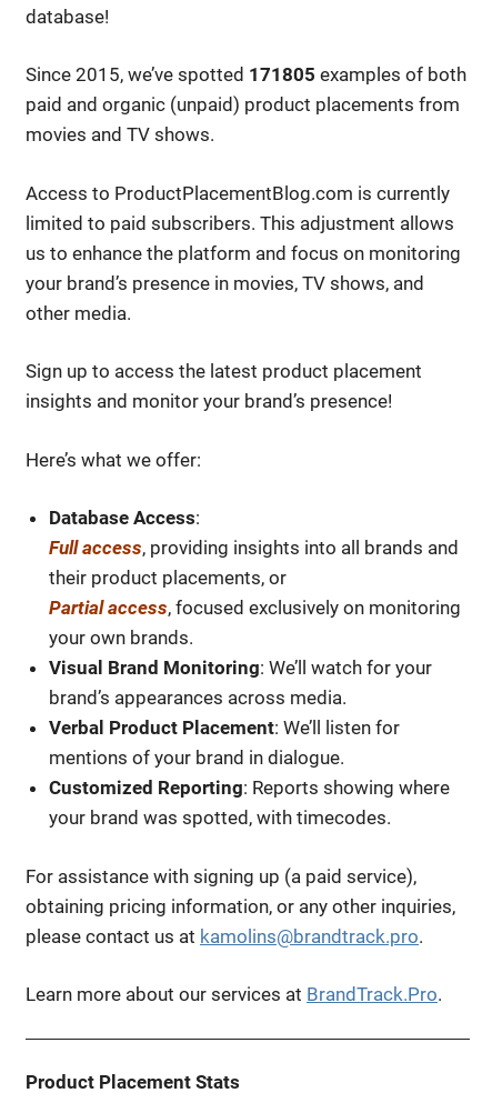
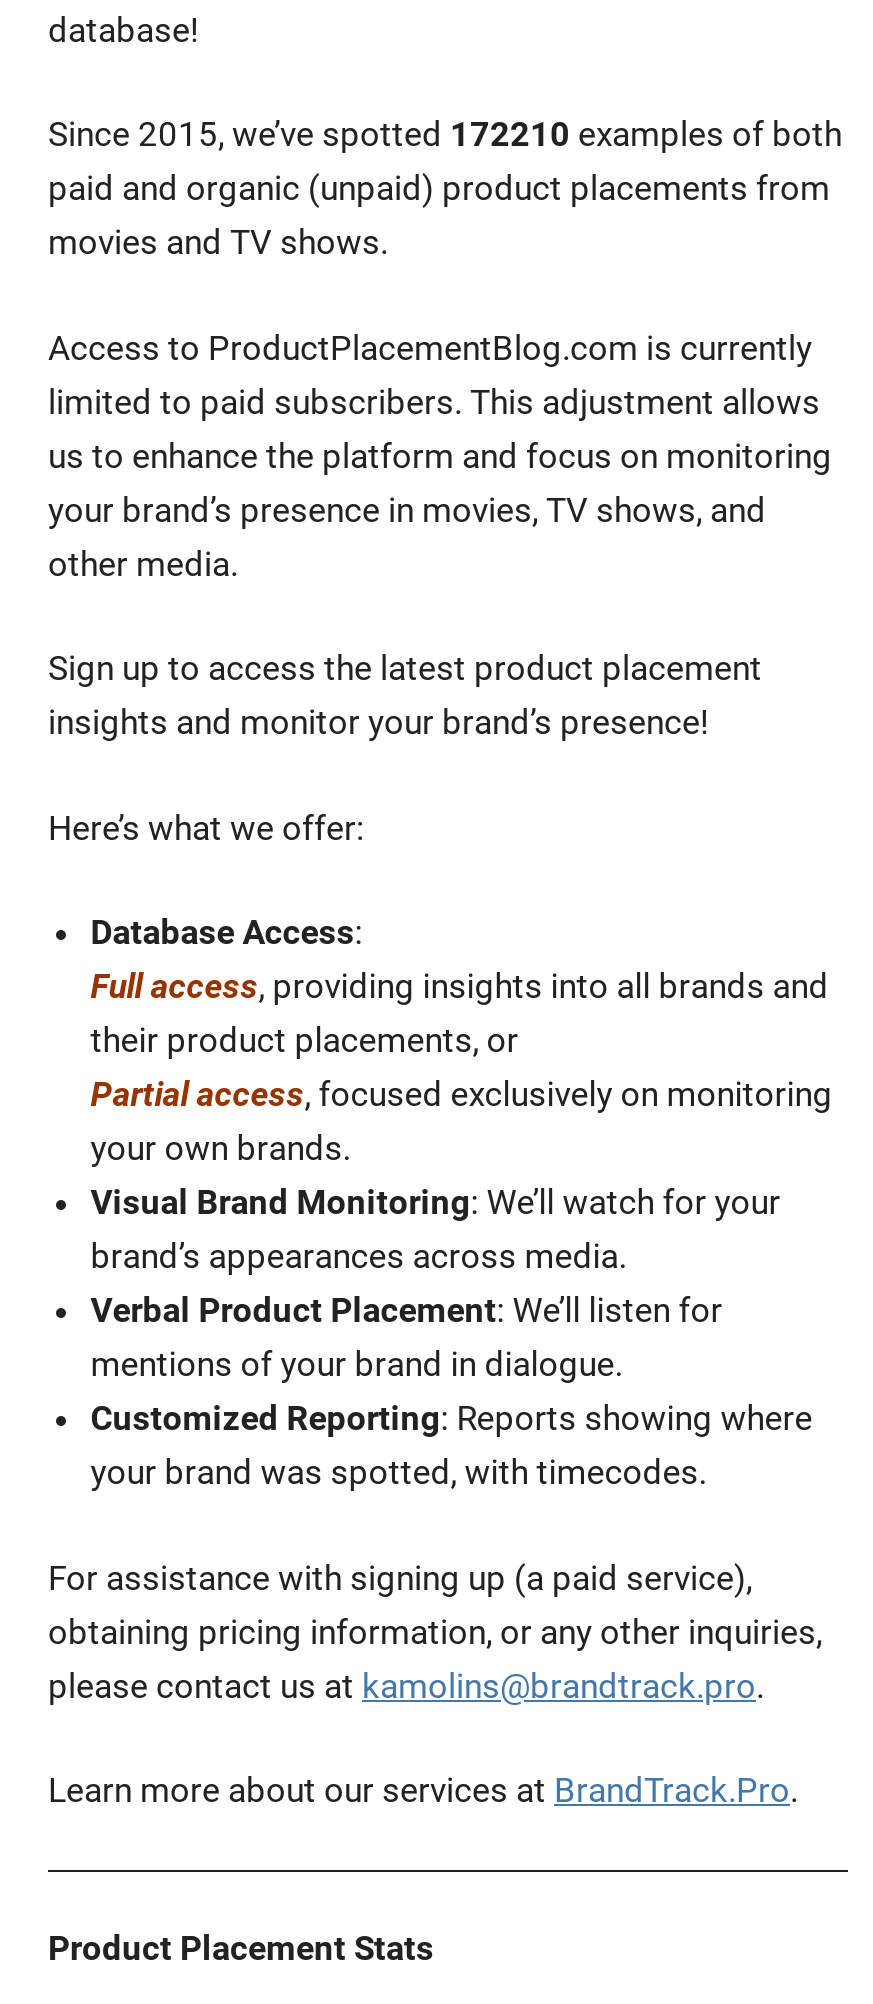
[26,63,466,86] Since 2015, we’ve spotted 171805 examples of both -> [48,114,842,154] Since 2015, we’ve spotted 172210 examples of both

